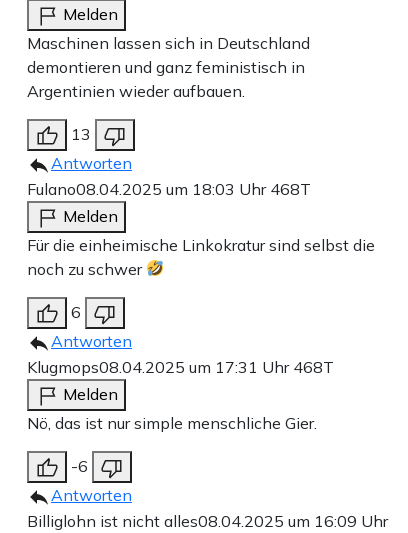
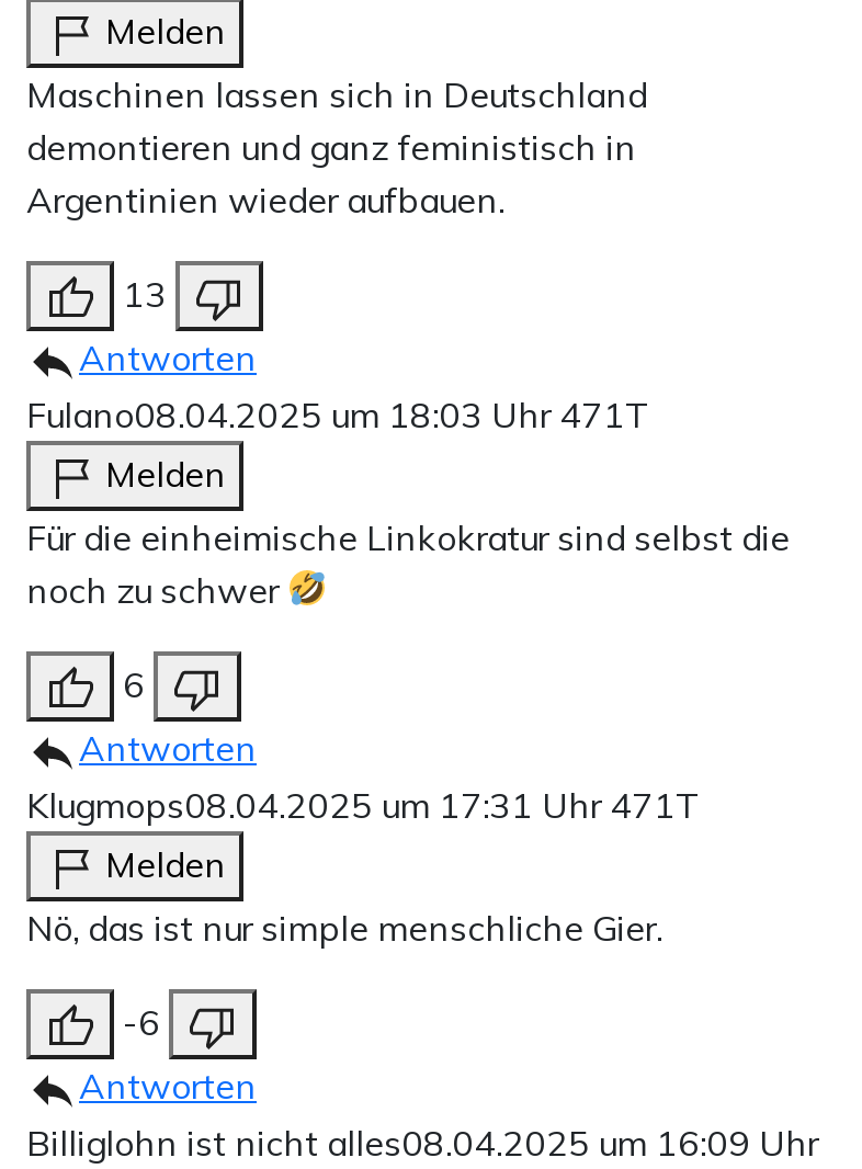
[27,179,311,199] Fulano08.04.2025 um 18:03 Uhr 468T -> [26,392,649,436] Fulano08.04.2025 um 18:03 Uhr 471T
[27,357,334,377] Klugmops08.04.2025 um 17:31 Uhr 468T -> [26,782,700,826] Klugmops08.04.2025 um 17:31 Uhr 471T

